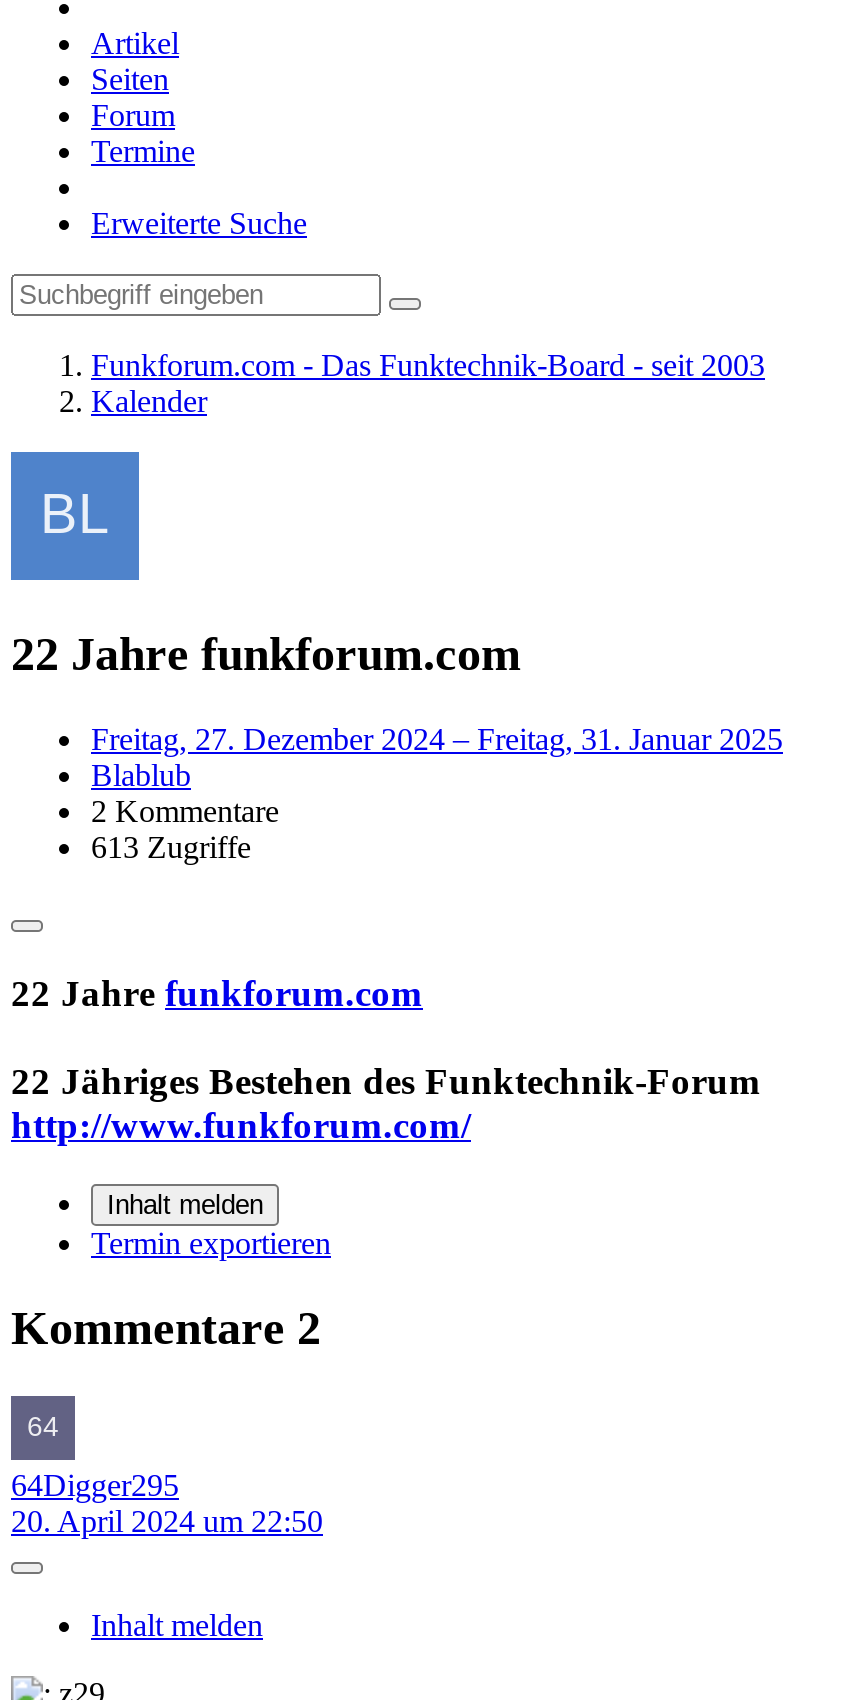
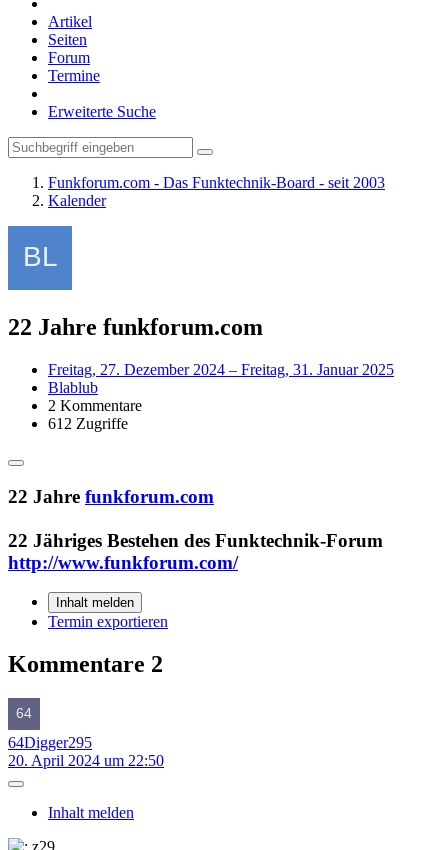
[91,830,251,864] 613 Zugriffe -> [48,415,128,432] 612 Zugriffe

